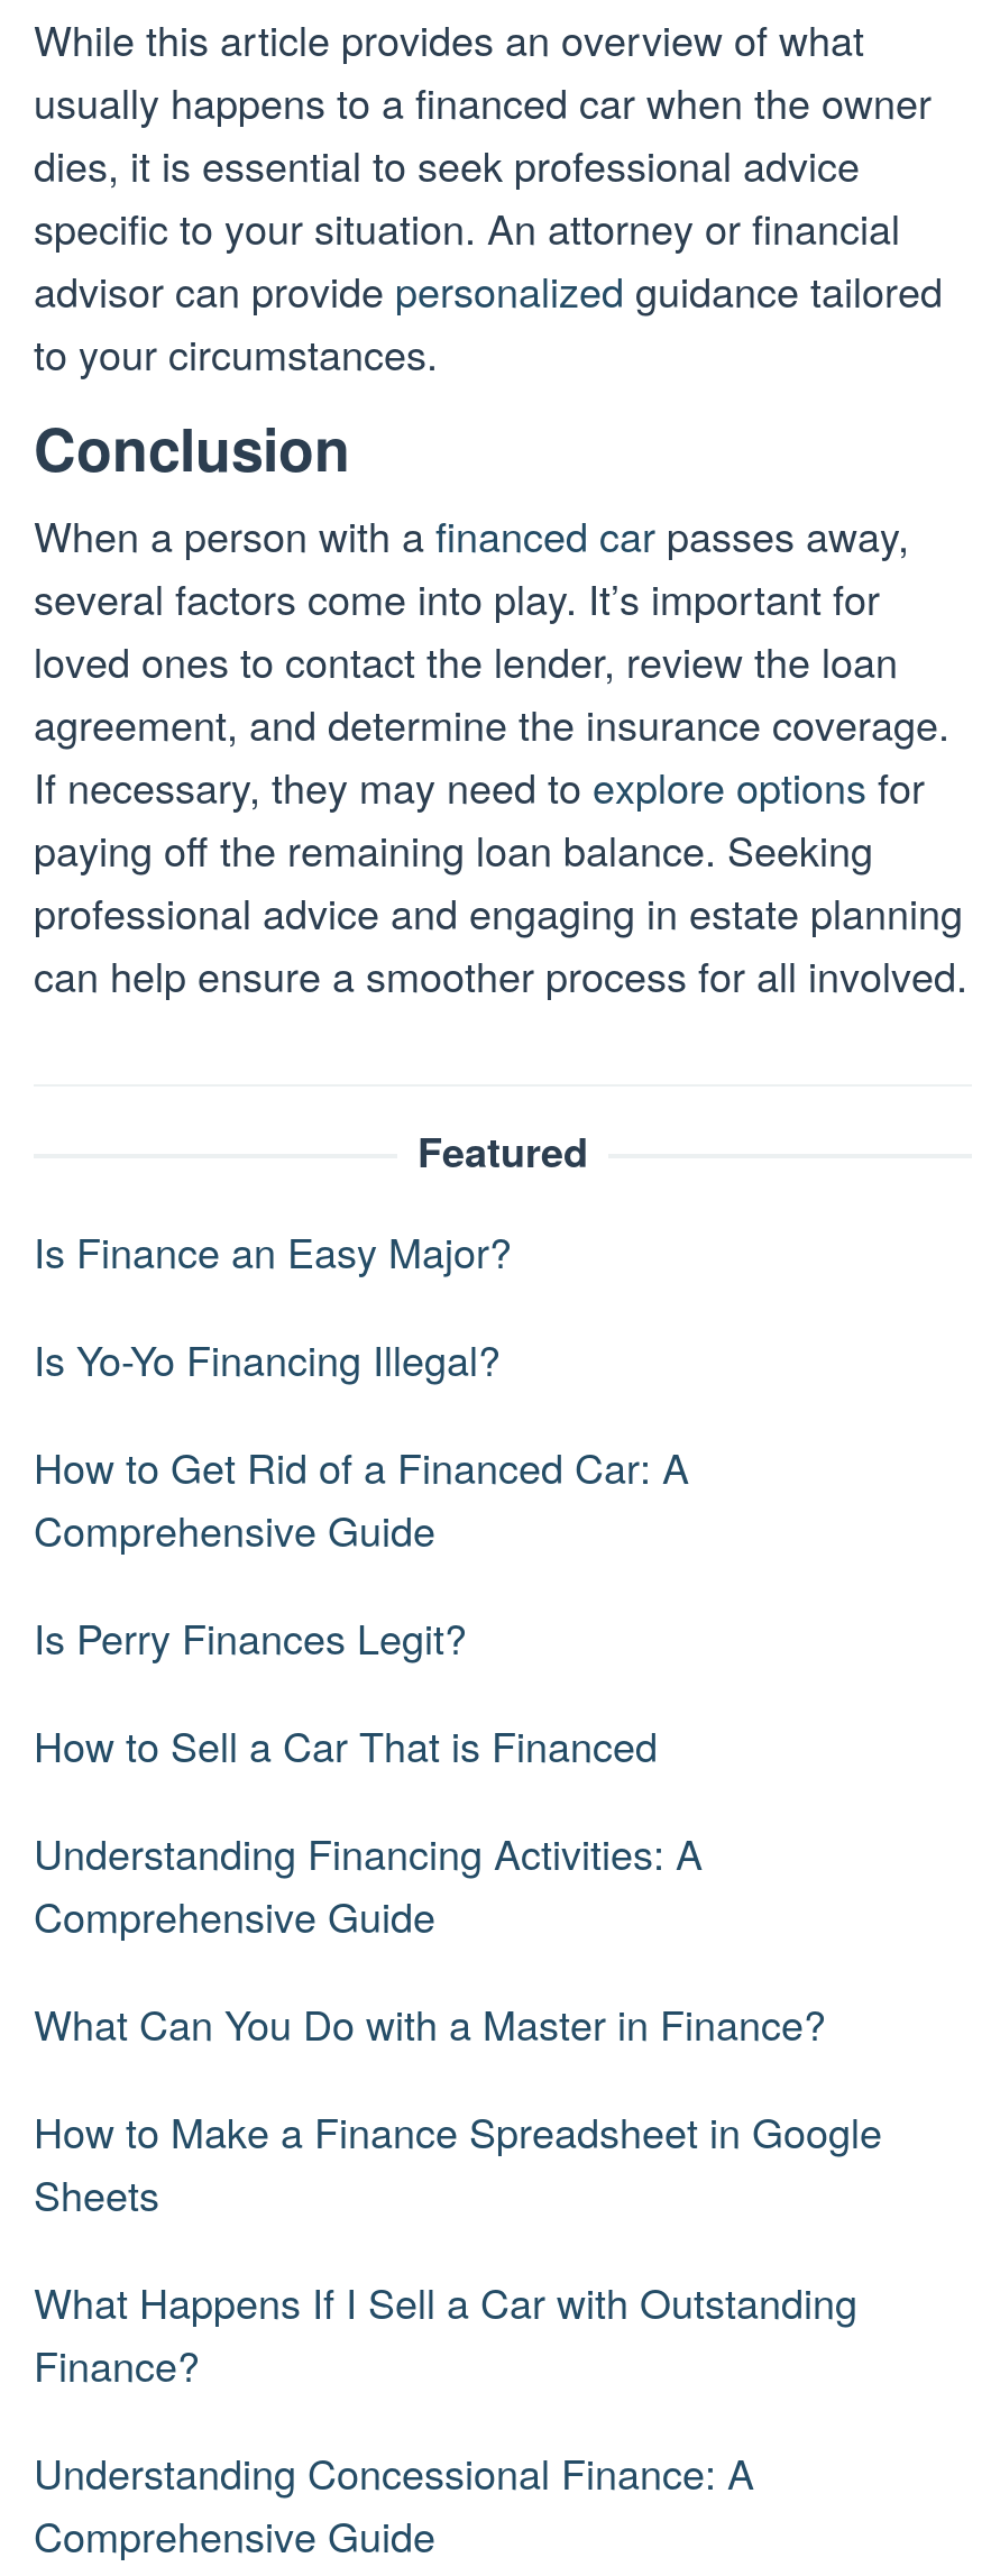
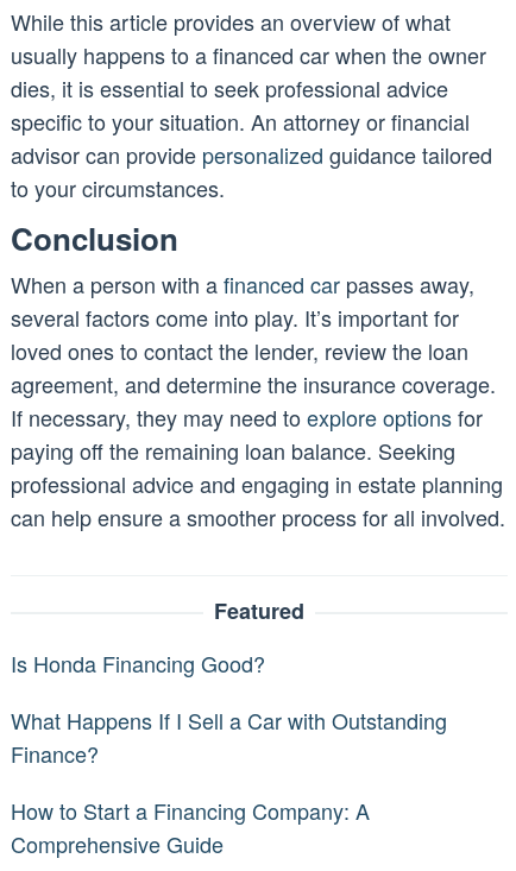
[34,1221,882,2223] Is Finance an Easy Major? | Is Yo-Yo Financing Illegal? | How to Get Rid of a Financed Car: A | Comprehensive Guide | Is Perry Finances Legit? | How to Sell a Car That is Financed | Understanding Financing Activities: A | Comprehensive Guide | What Can You Do with a Master in Finance? | How to Make a Finance Spreadsheet in Google | Sheets -> [11,648,265,679] Is Honda Financing Good?
[34,2443,754,2501] Understanding Concessional Finance: A -> [11,795,370,826] How to Start a Financing Company: A

